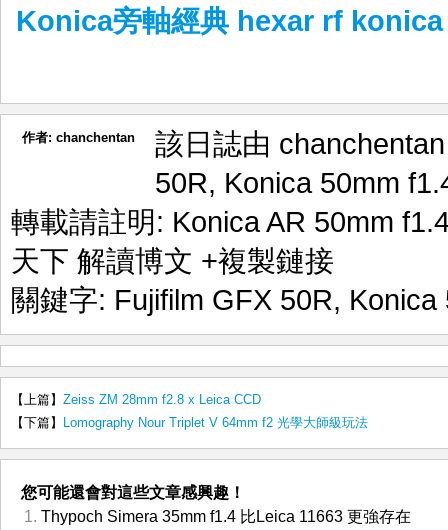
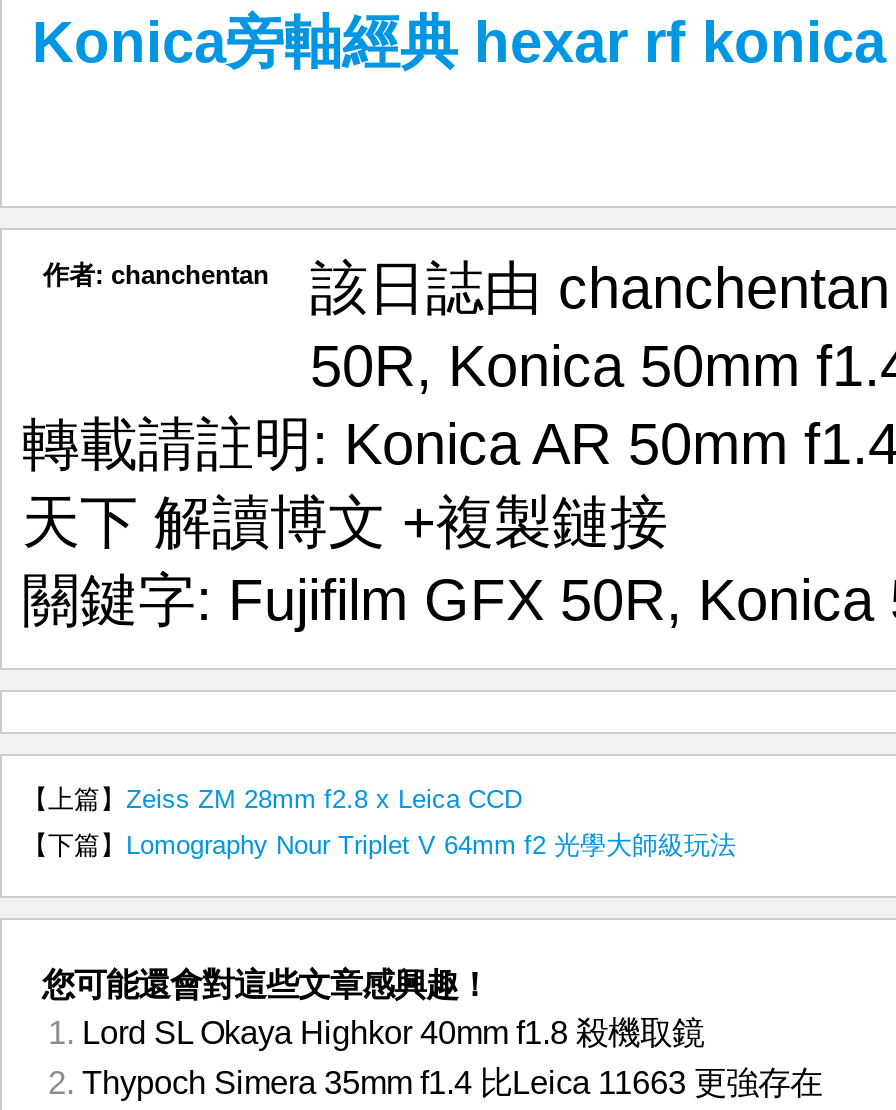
none -> [82,1014,704,1050] Lord SL Okaya Highkor 40mm f1.8 殺機取鏡

